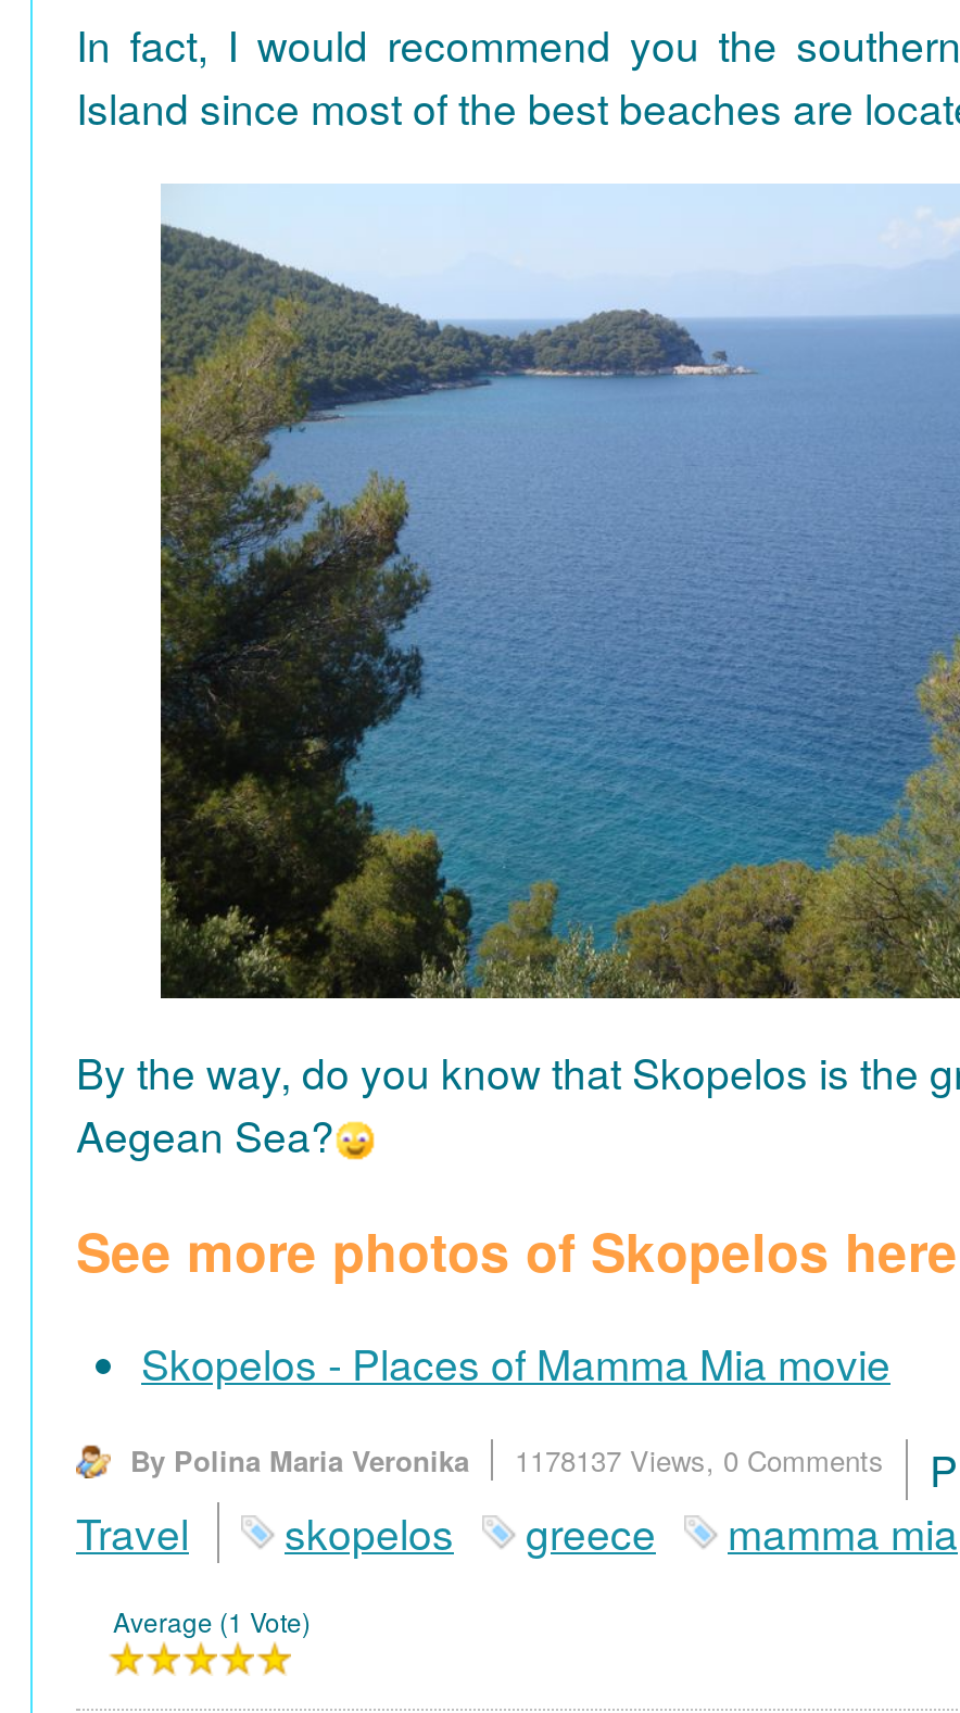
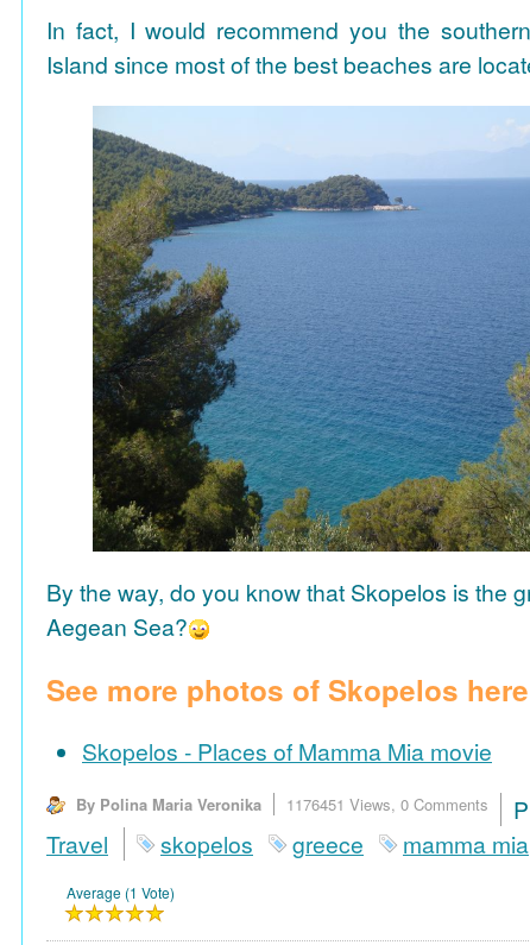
[515,1439,884,1481] 1178137 Views, 0 Comments -> [286,793,488,815] 1176451 Views, 0 Comments

